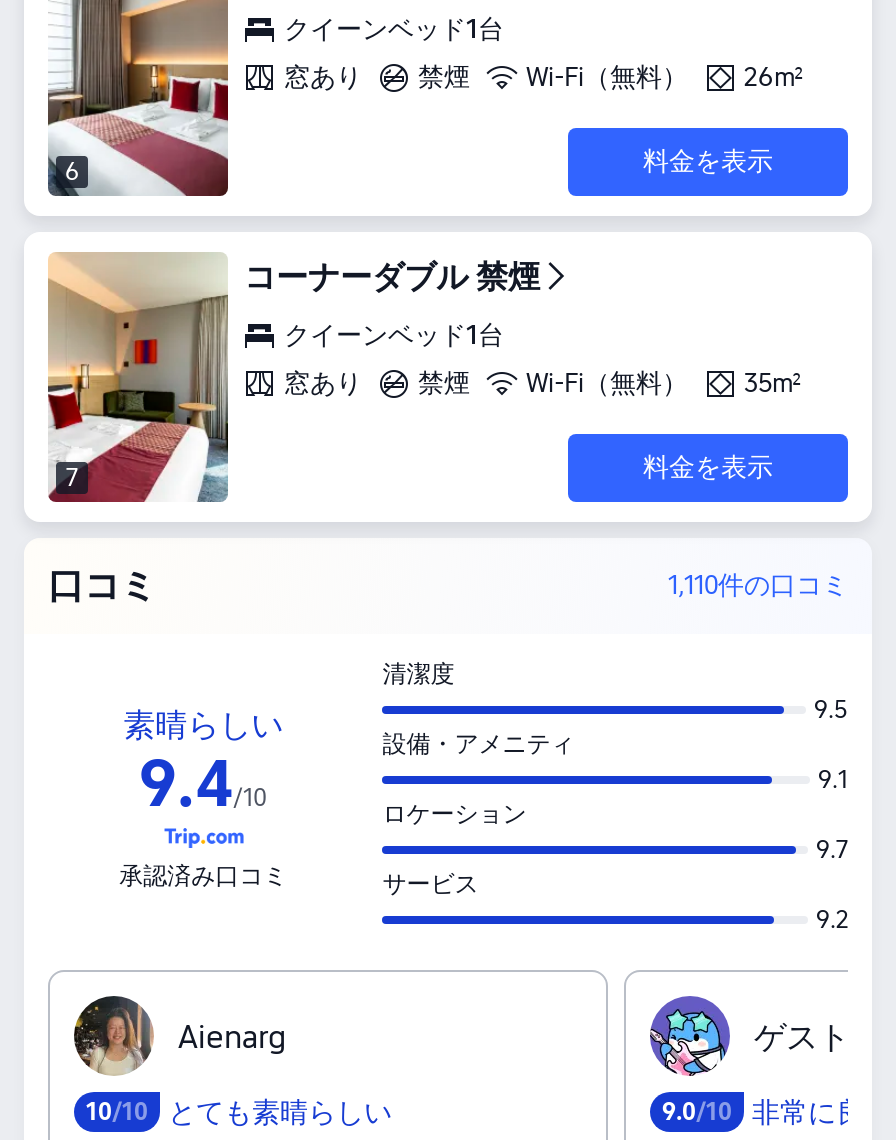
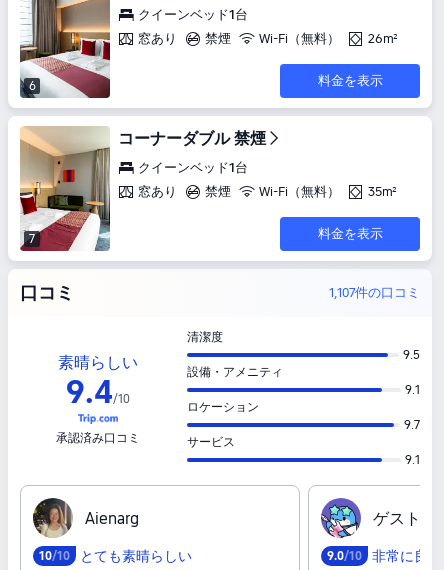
[668,570,848,600] 1,110件の口コミ -> [329,285,420,300] 1,107件の口コミ
[816,906,848,934] 9.2 -> [405,453,420,467] 9.1

